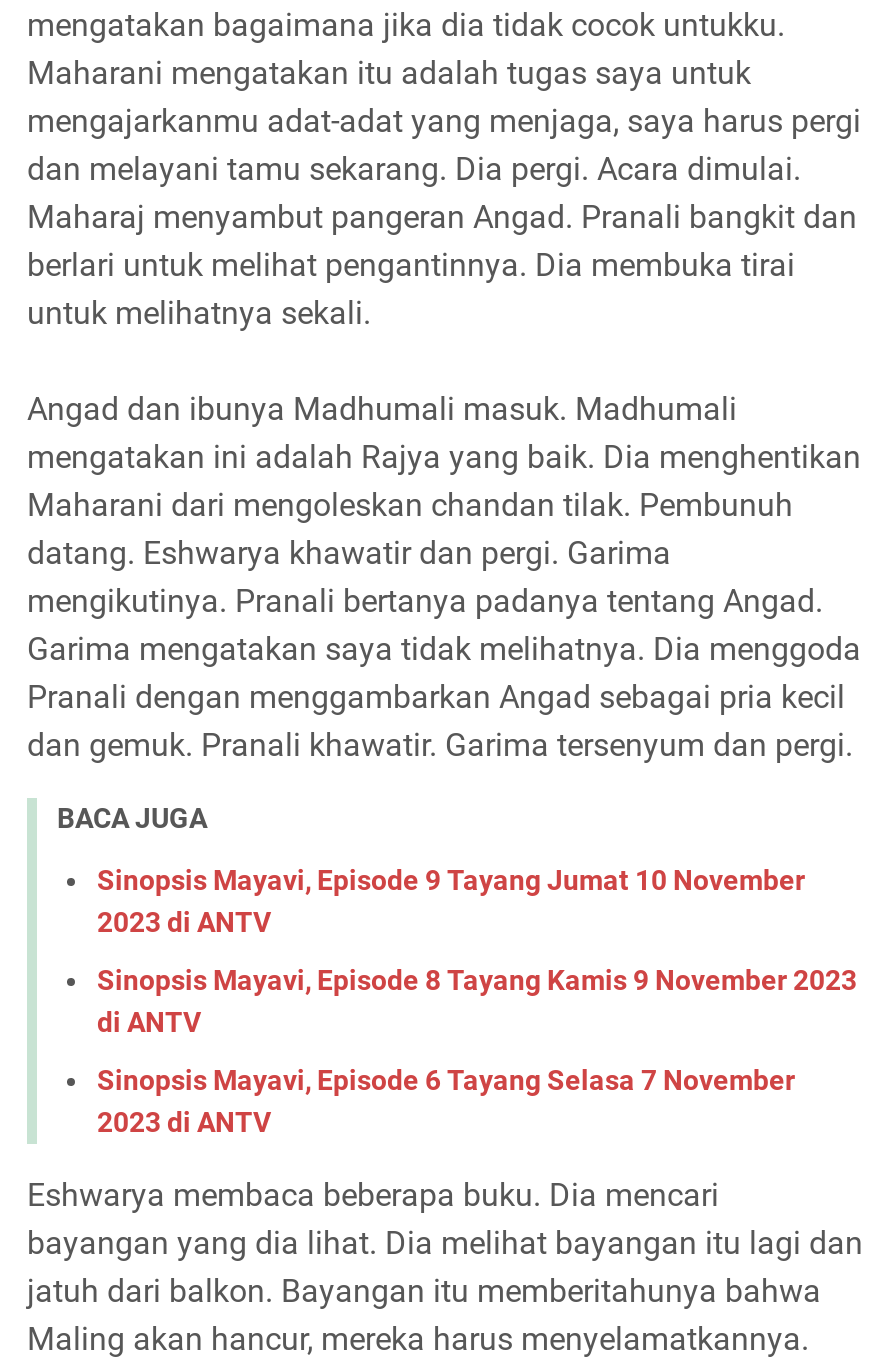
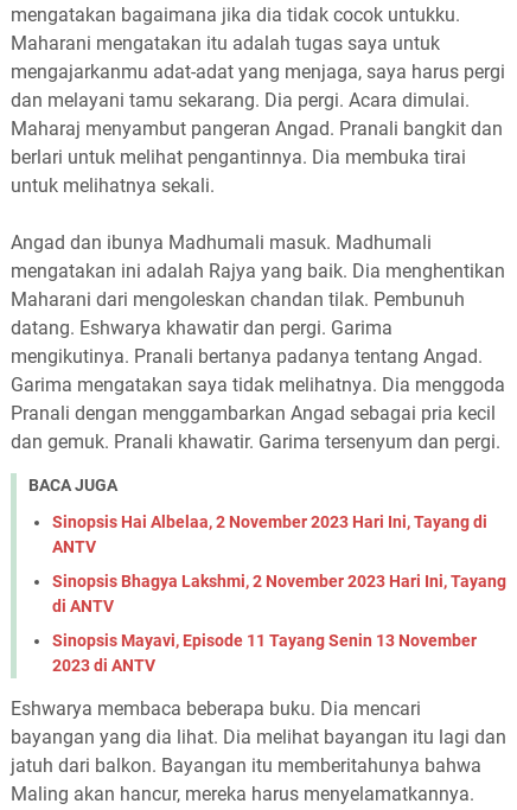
[97,864,805,938] Sinopsis Mayavi, Episode 9 Tayang Jumat 10 November | 2023 di ANTV -> [52,512,487,556] Sinopsis Hai Albelaa, 2 November 2023 Hari Ini, Tayang di | ANTV
[97,964,857,996] Sinopsis Mayavi, Episode 8 Tayang Kamis 9 November 2023 -> [52,572,506,591] Sinopsis Bhagya Lakshmi, 2 November 2023 Hari Ini, Tayang
[97,1064,795,1096] Sinopsis Mayavi, Episode 6 Tayang Selasa 7 November -> [52,631,477,650] Sinopsis Mayavi, Episode 11 Tayang Senin 13 November

